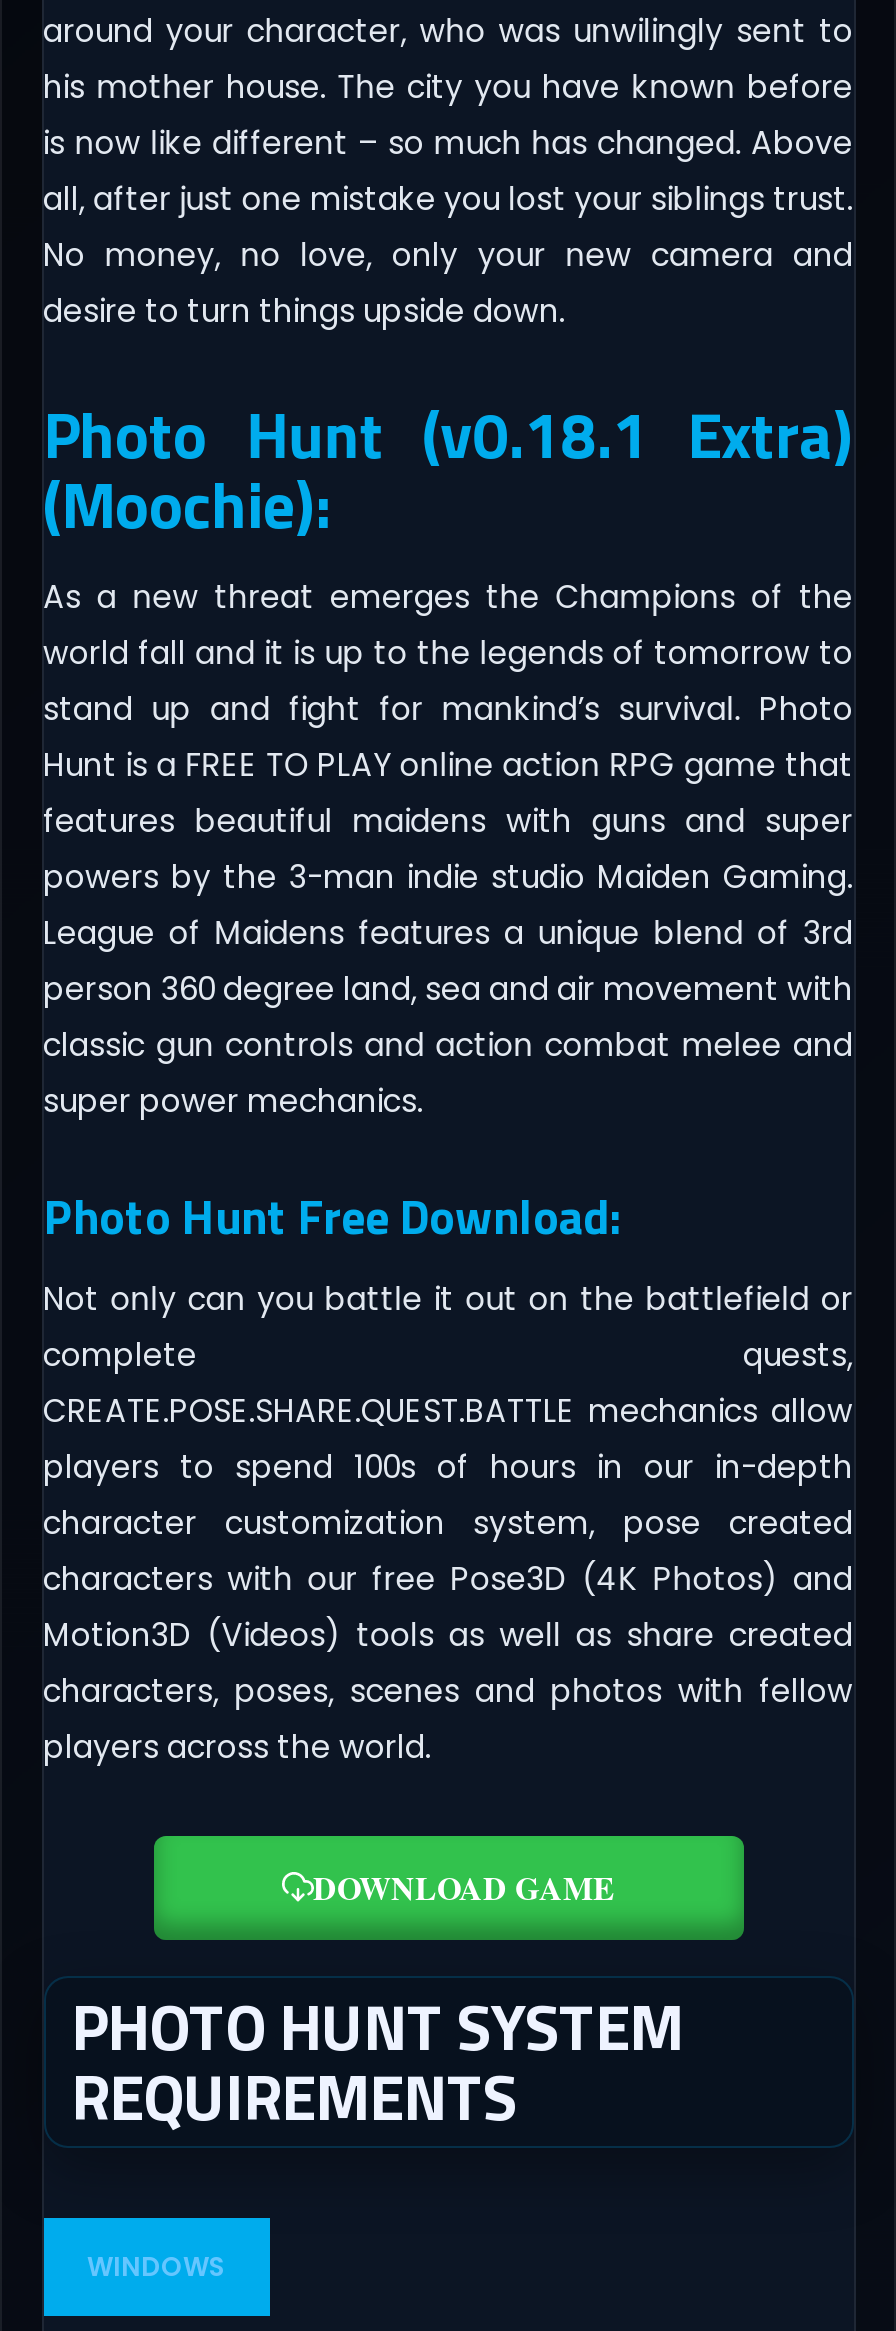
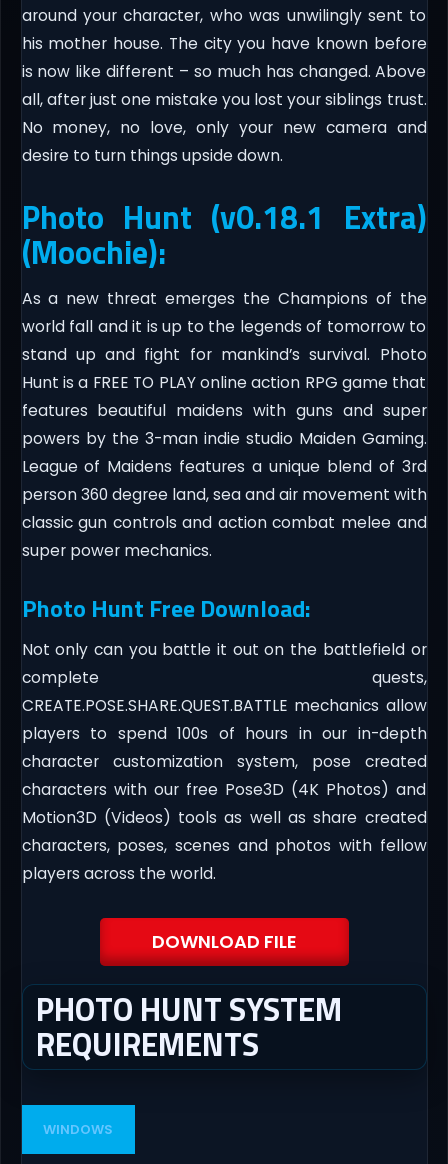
[313,1863,615,1909] DOWNLOAD GAME -> [151,929,296,954] DOWNLOAD FILE

